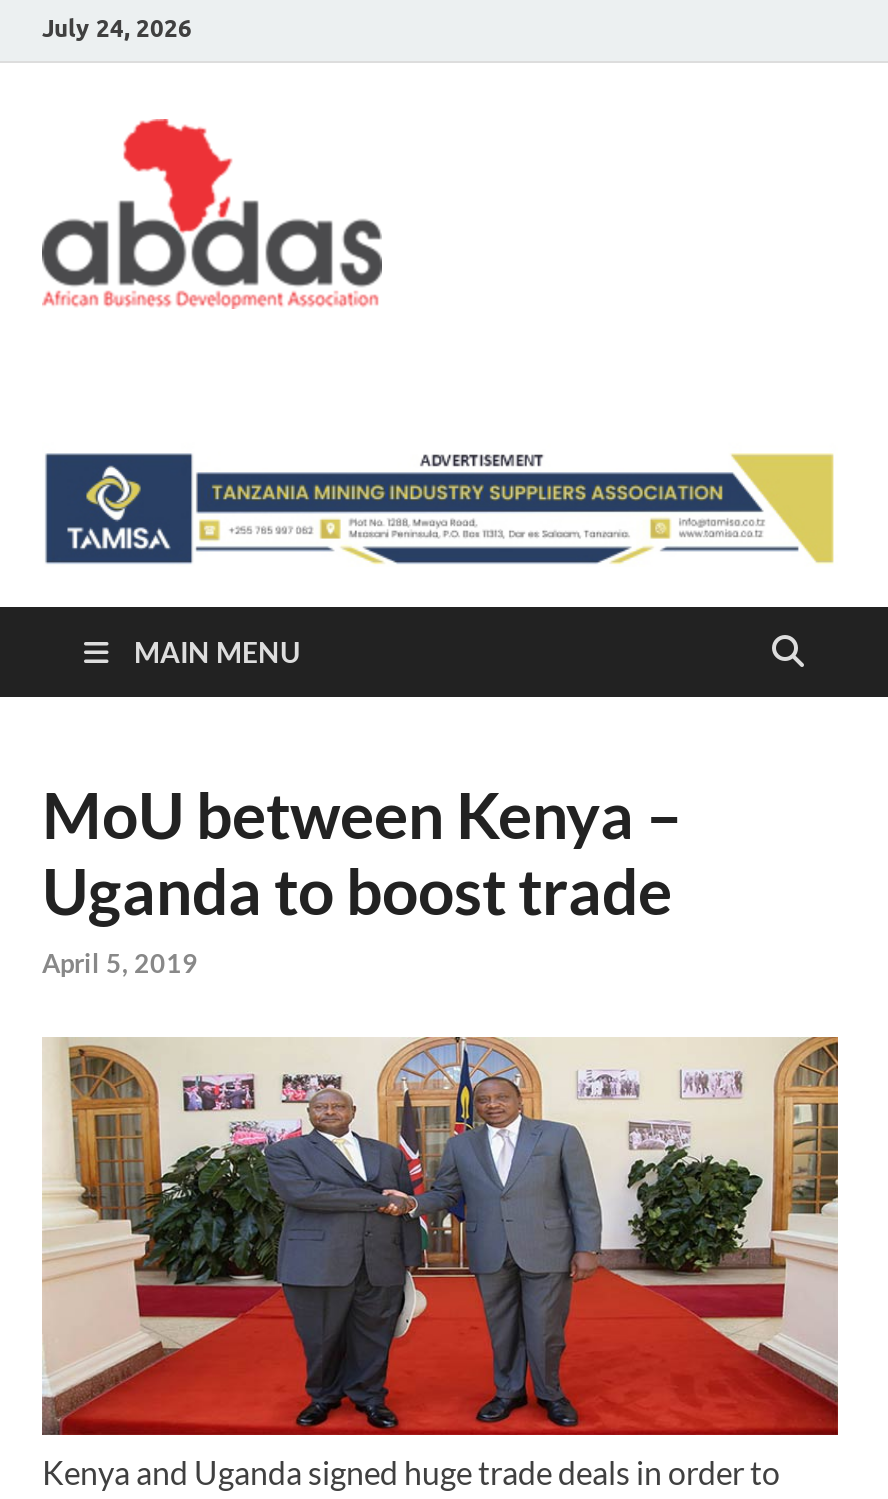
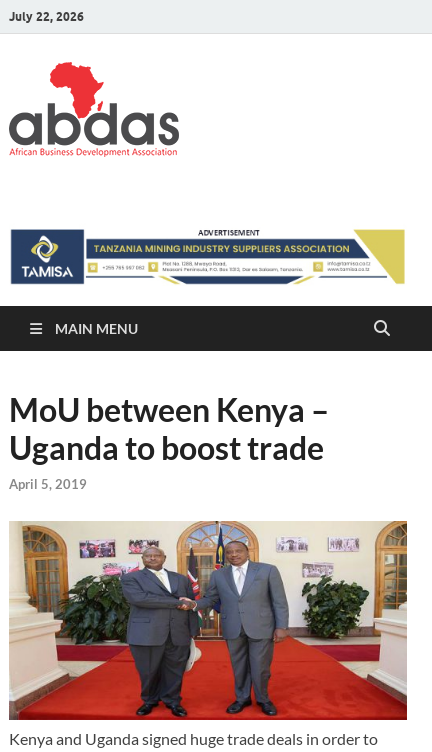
[42,12,192,42] July 24, 2026 -> [9,8,84,23] July 22, 2026

